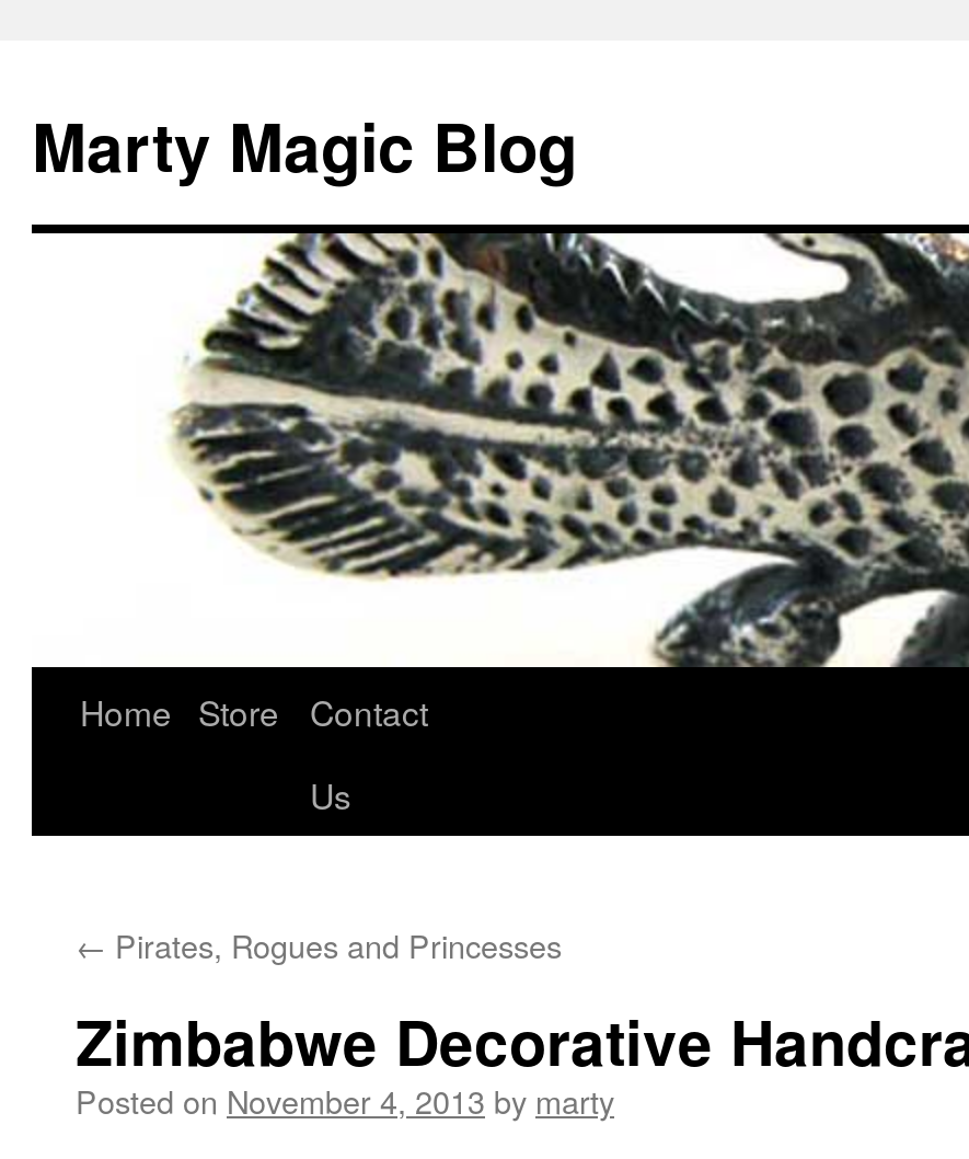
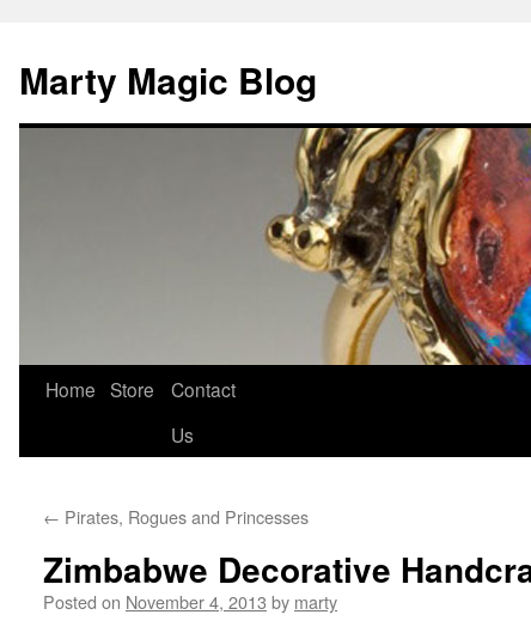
[32,231,962,669] [image] -> [18,127,527,366] [image]

